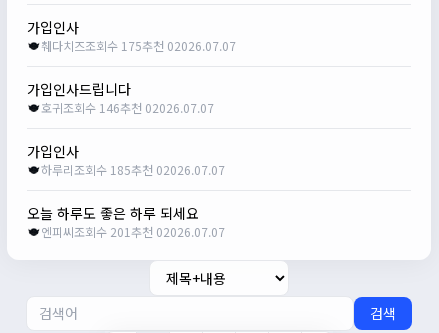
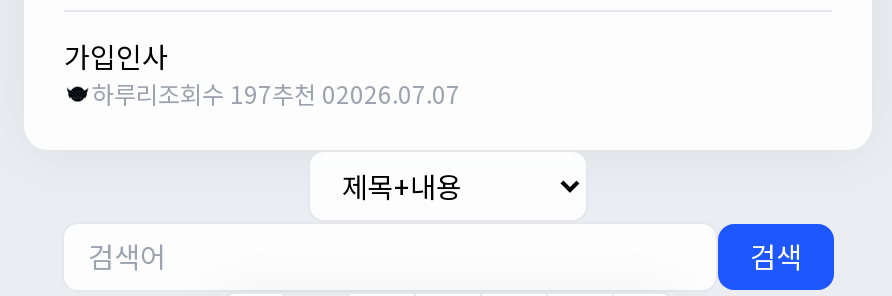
[27,37,236,240] 췌다치즈조회수 175추천 02026.07.07 | 가입인사드립니다 | 호귀조회수 146추천 02026.07.07 | 가입인사 | 하루리 조회수 185추천 02026.07.07 | 오늘 하루도 좋은 하루 되세요 | 엔피씨조회수 201추천 02026.07.07 -> [92,76,460,110] 하루리조회수 197추천 02026.07.07

